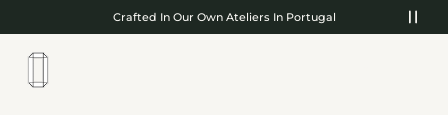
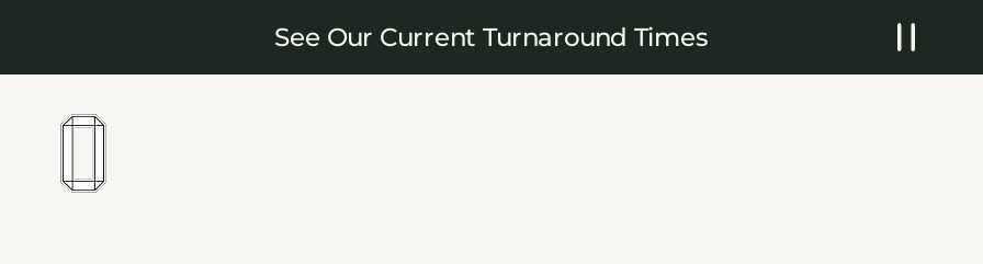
[112,10,335,24] Crafted In Our Own Ateliers In Portugal -> [274,22,709,53] See Our Current Turnaround Times

